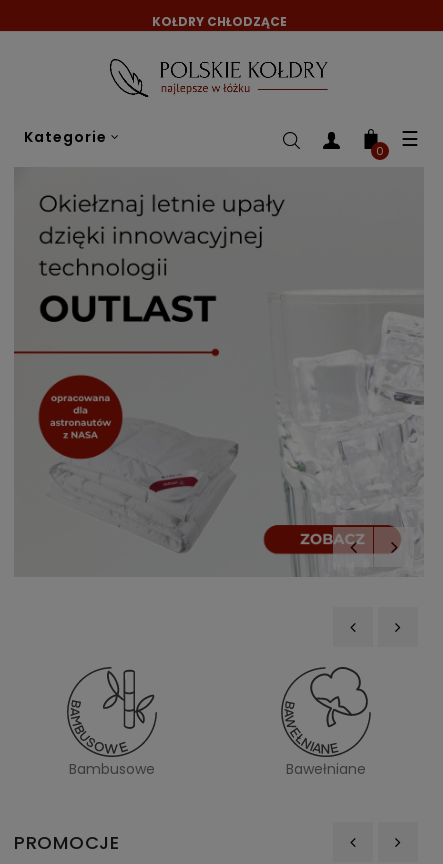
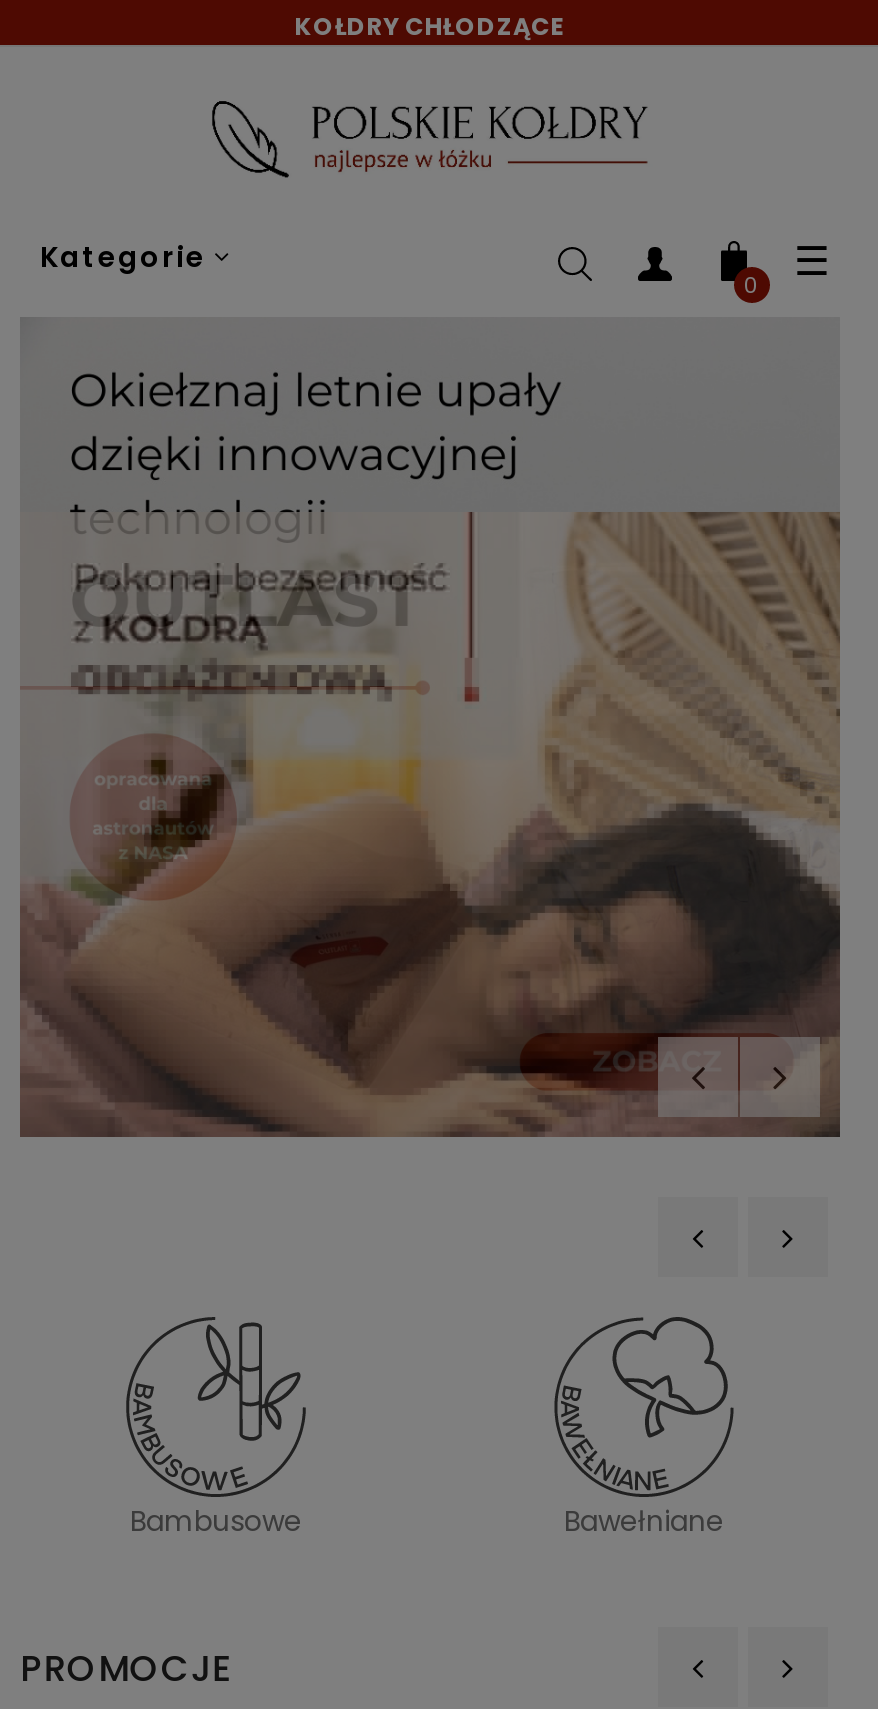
[14,264,424,577] [image] -> [20,511,842,1139] [image]

